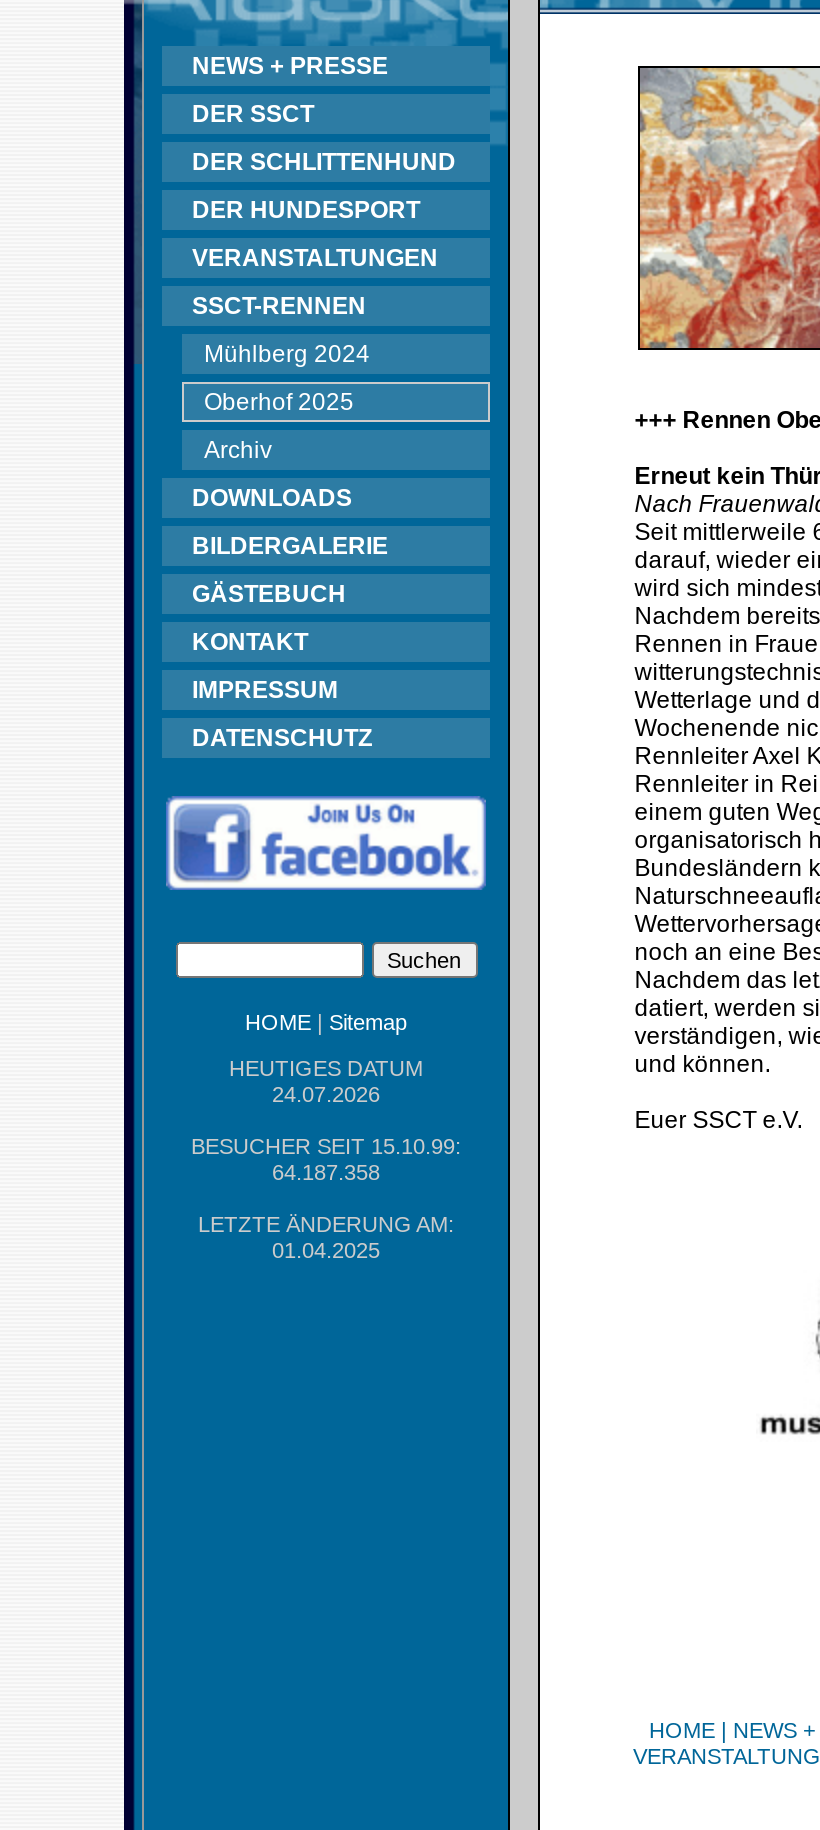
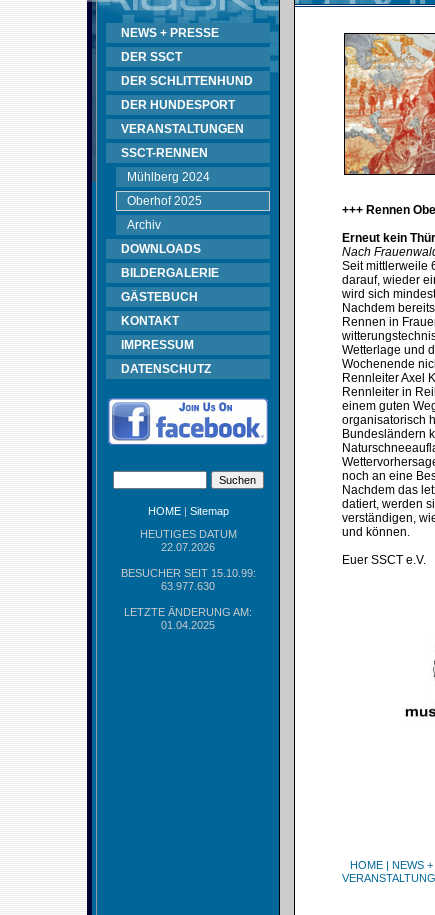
[272,1082,380,1106] 24.07.2026 -> [161,541,215,553] 22.07.2026
[272,1160,380,1184] 64.187.358 -> [161,580,215,592] 63.977.630

